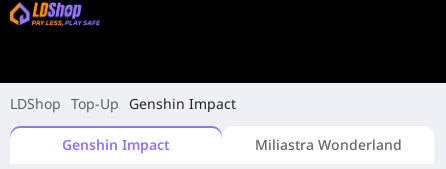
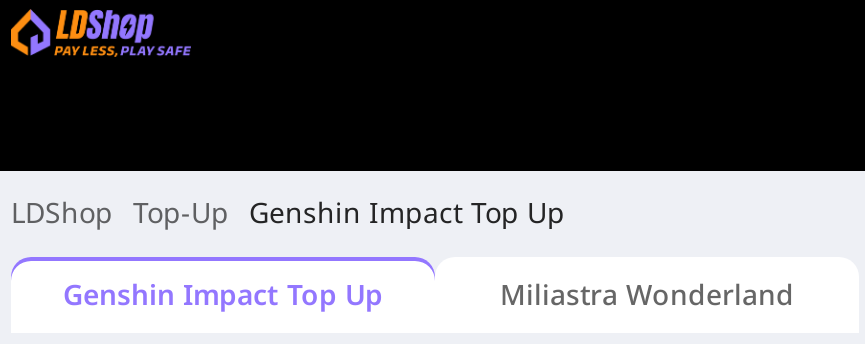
[10,94,236,113] LDShop Top-Up Genshin Impact -> [11,193,565,231] LDShop Top-Up Genshin Impact Top Up
[62,135,170,154] Genshin Impact -> [63,275,383,313] Genshin Impact Top Up

